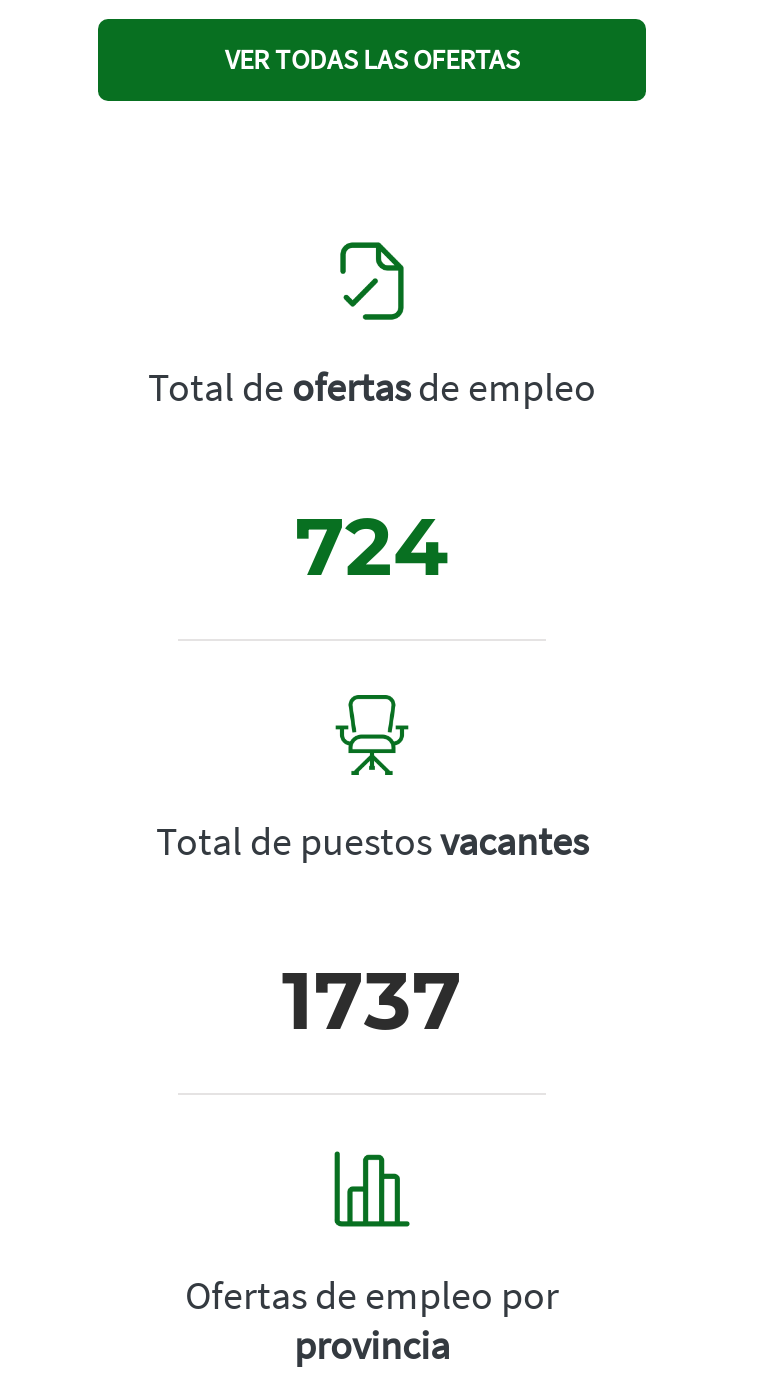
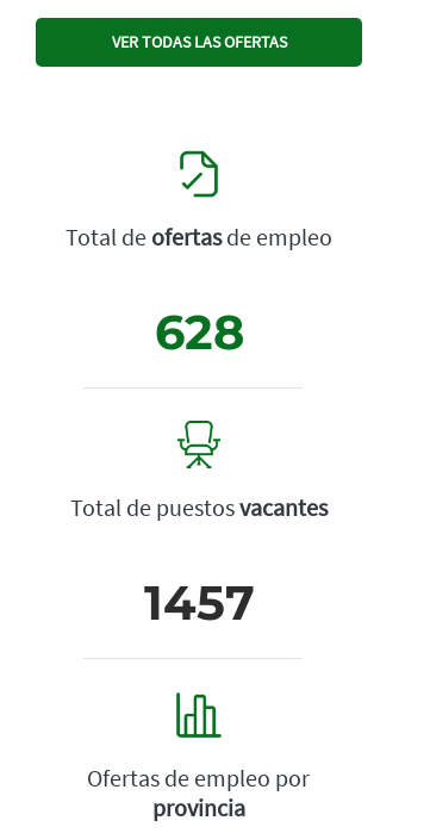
[295,498,449,596] 724 -> [154,302,244,361] 628
[282,952,462,1050] 1737 -> [144,573,254,631] 1457

